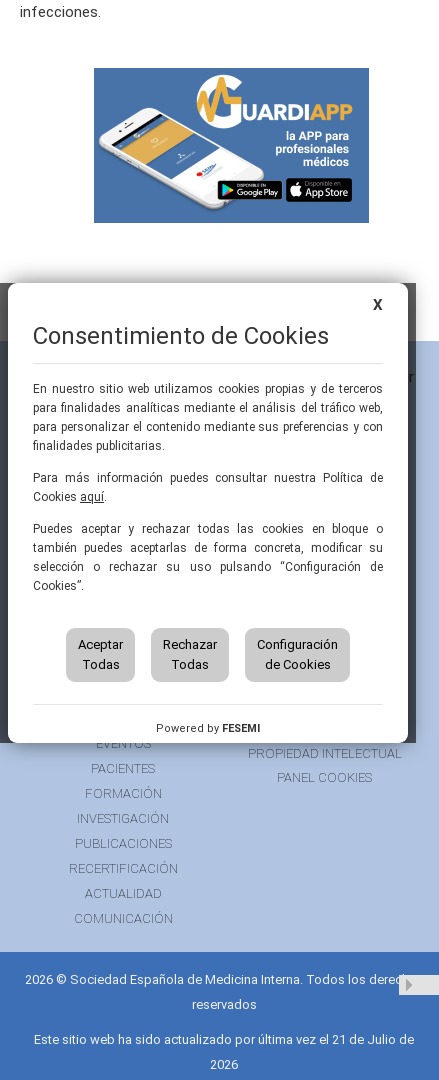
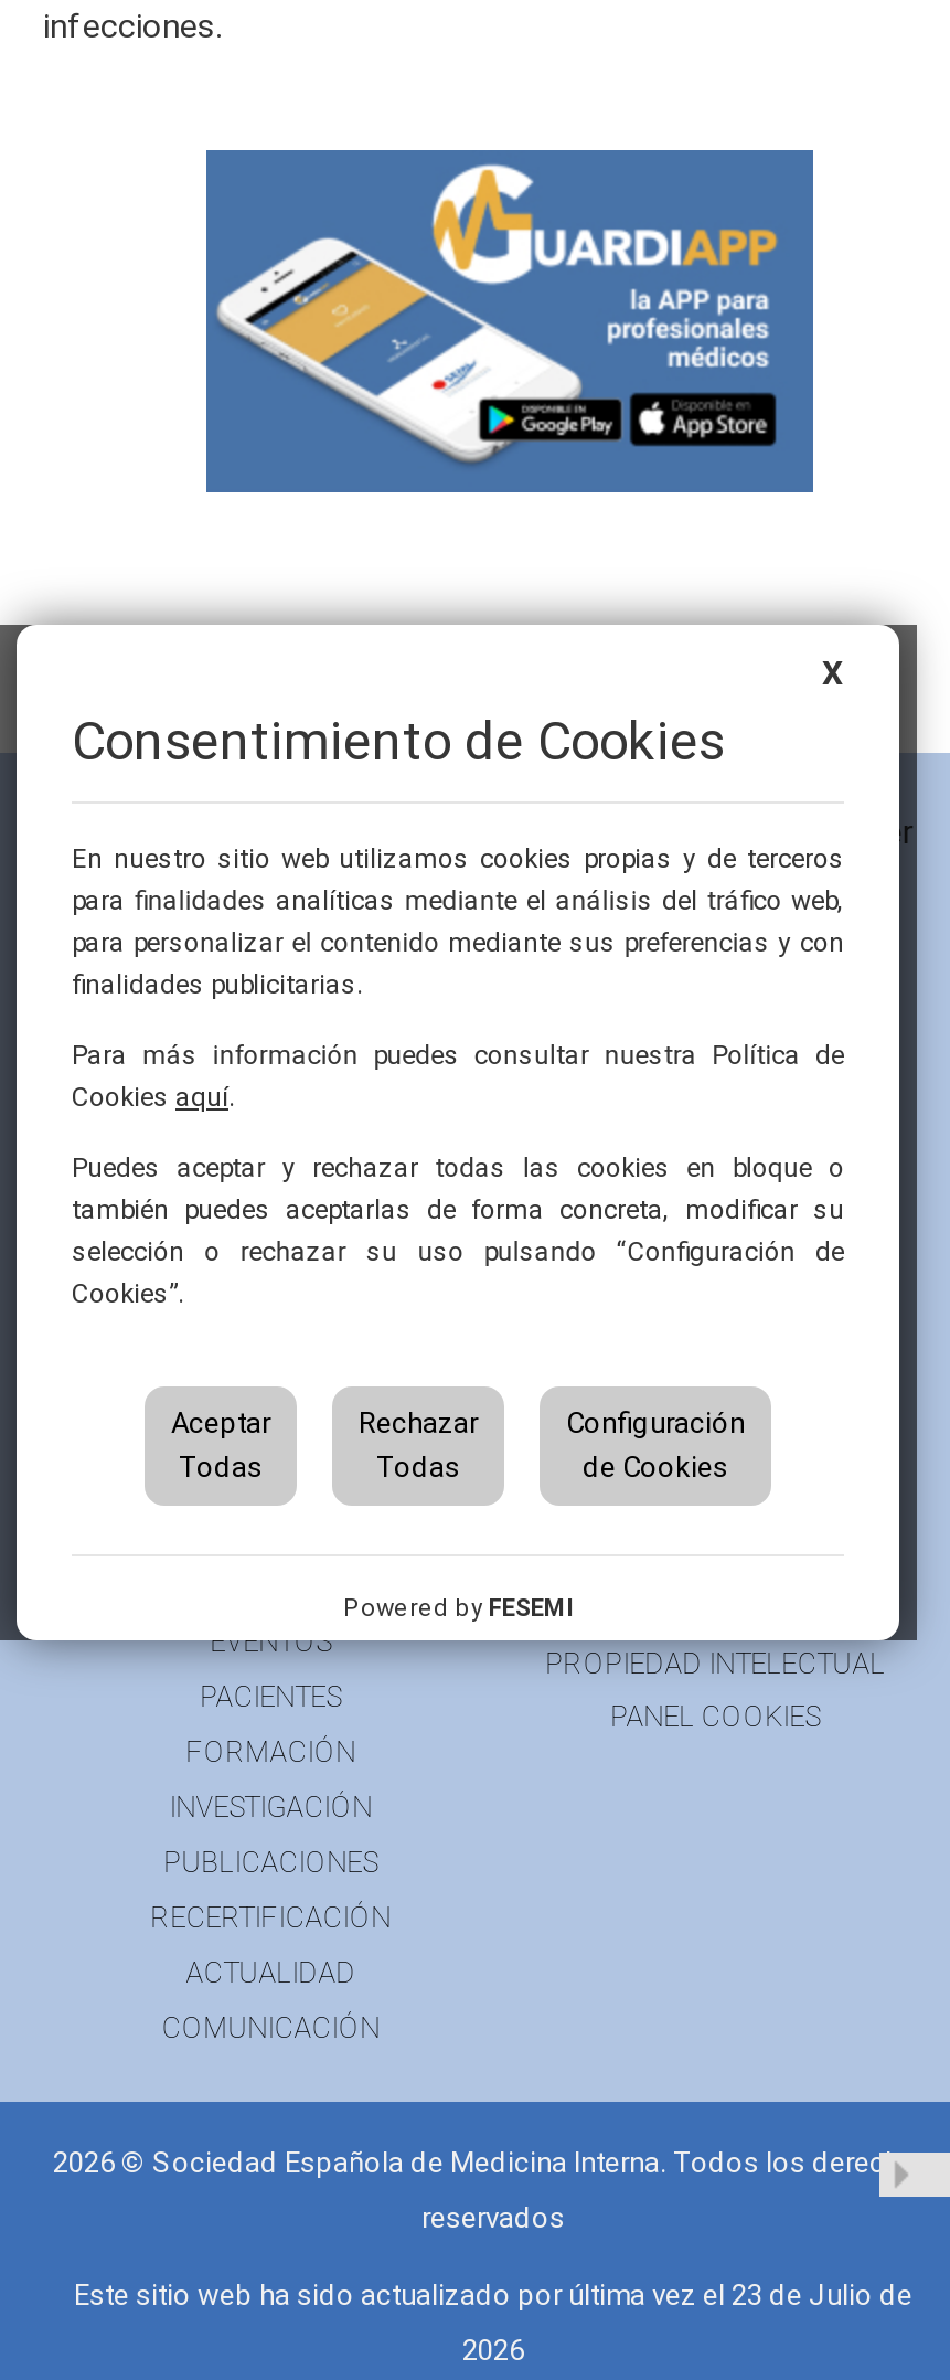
[34,1032,414,1047] Este sitio web ha sido actualizado por última vez el 21 de Julio de -> [74,2280,912,2313] Este sitio web ha sido actualizado por última vez el 23 de Julio de

